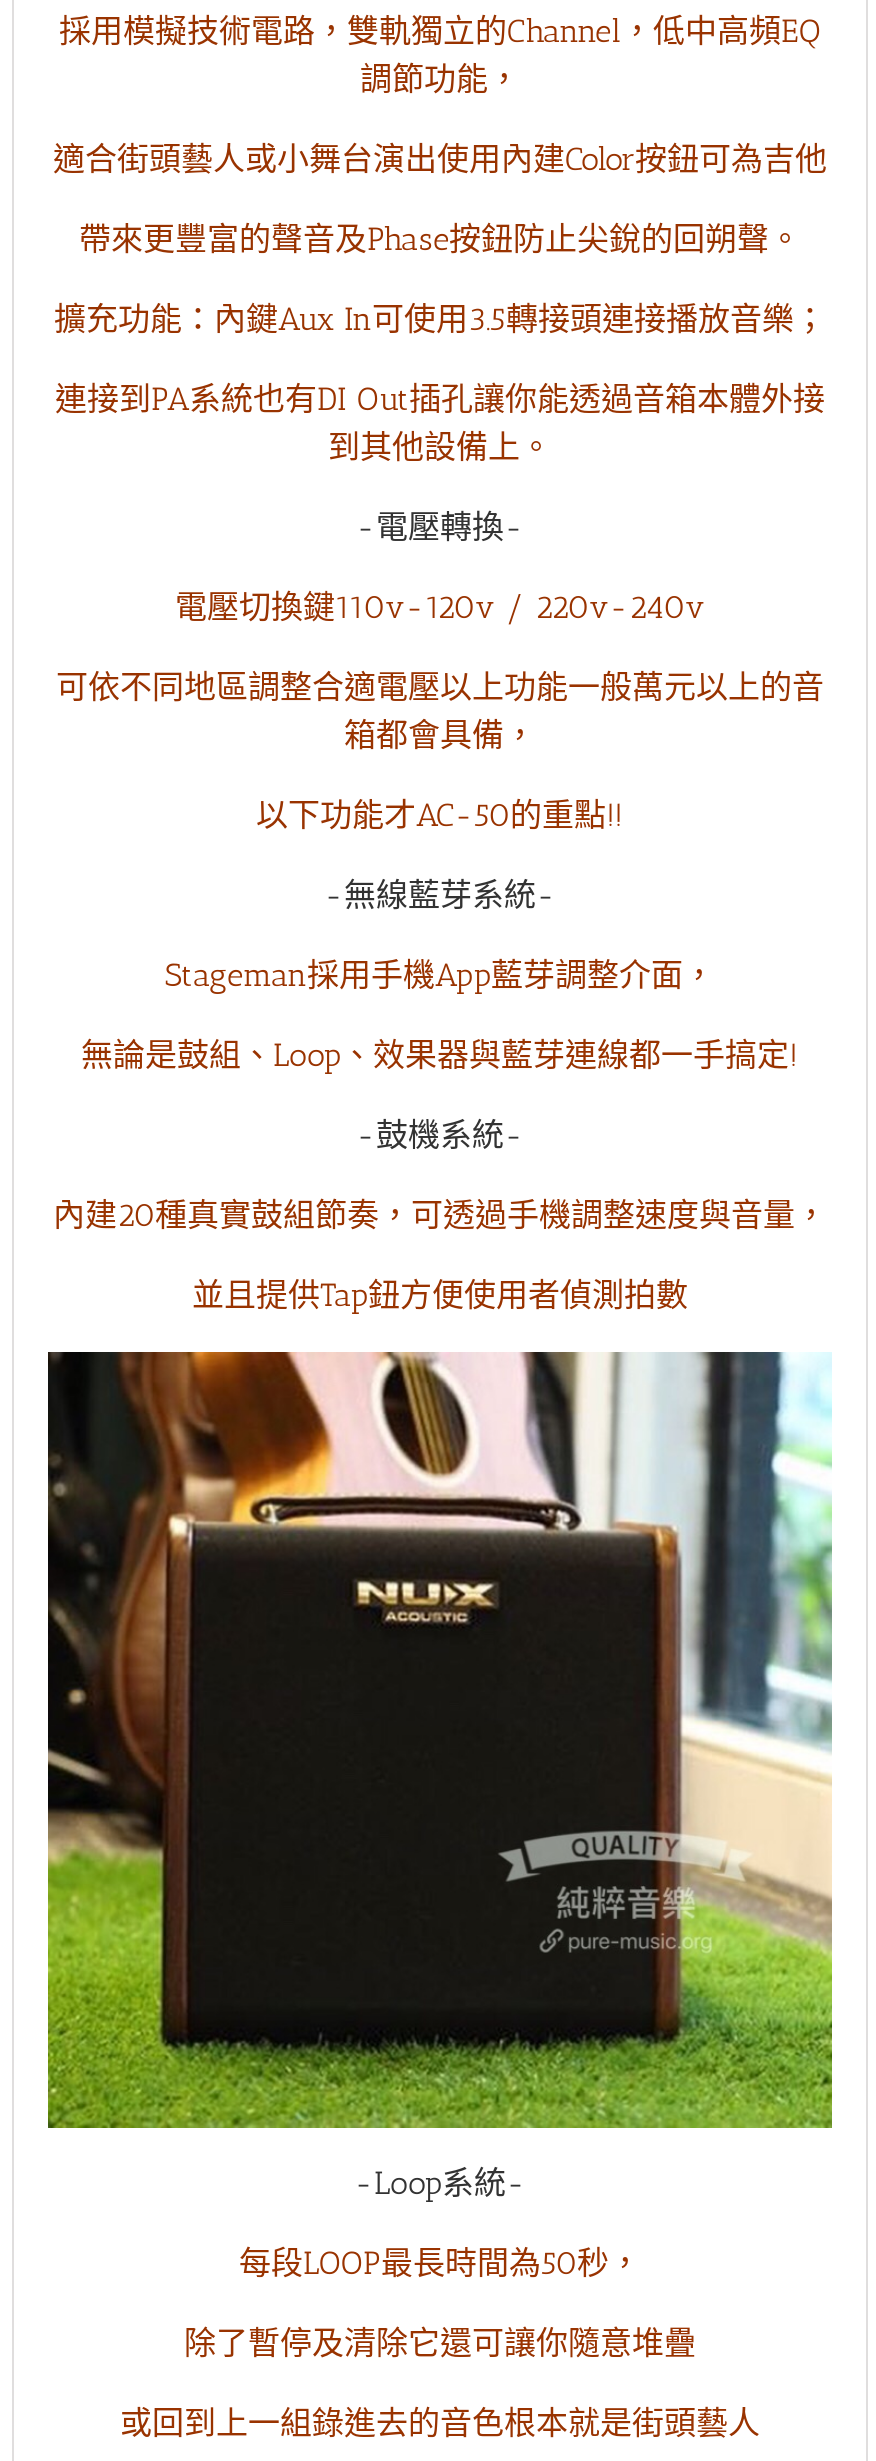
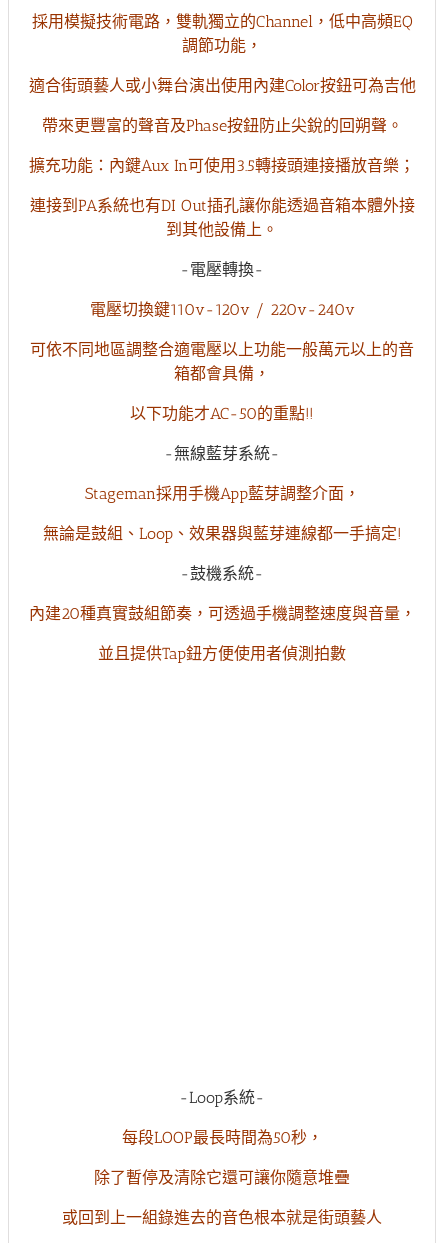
[46,1348,834,2130] [image] -> none

